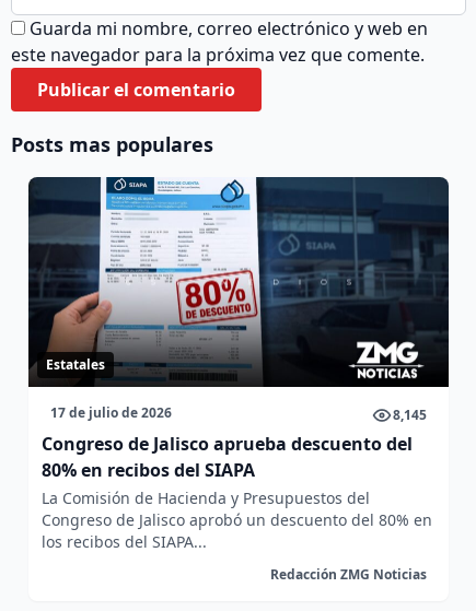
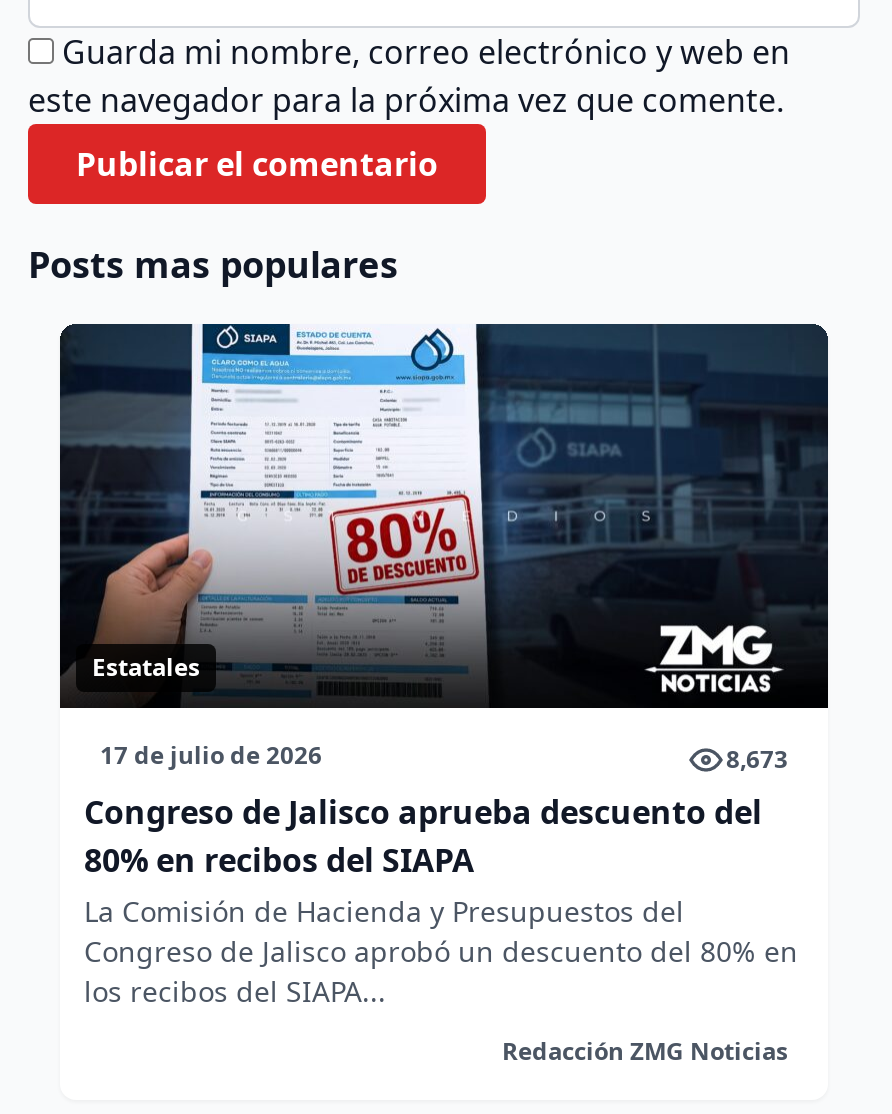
[393,405,427,424] 8,145 -> [726,742,788,776] 8,673

